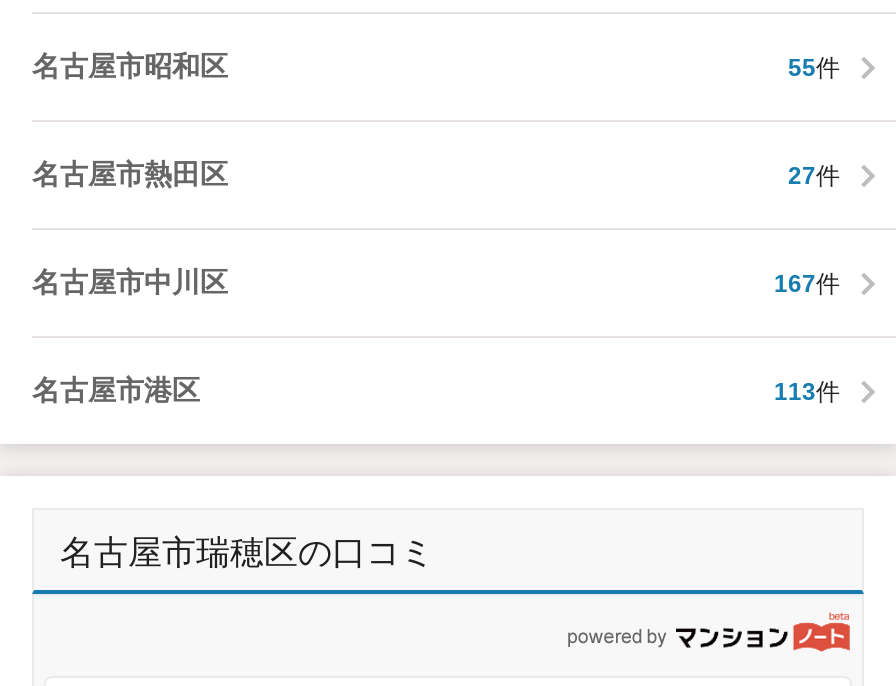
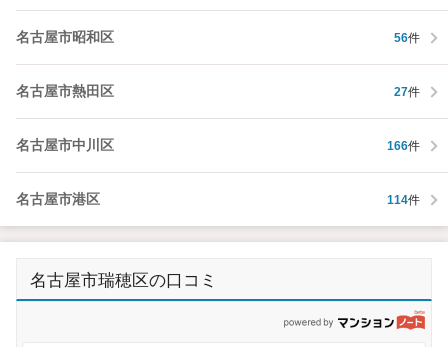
[788,53,840,81] 55件 -> [394,30,420,44] 56件
[774,269,840,297] 167件 -> [387,138,420,152] 166件
[774,377,840,405] 113件 -> [387,192,420,206] 114件

